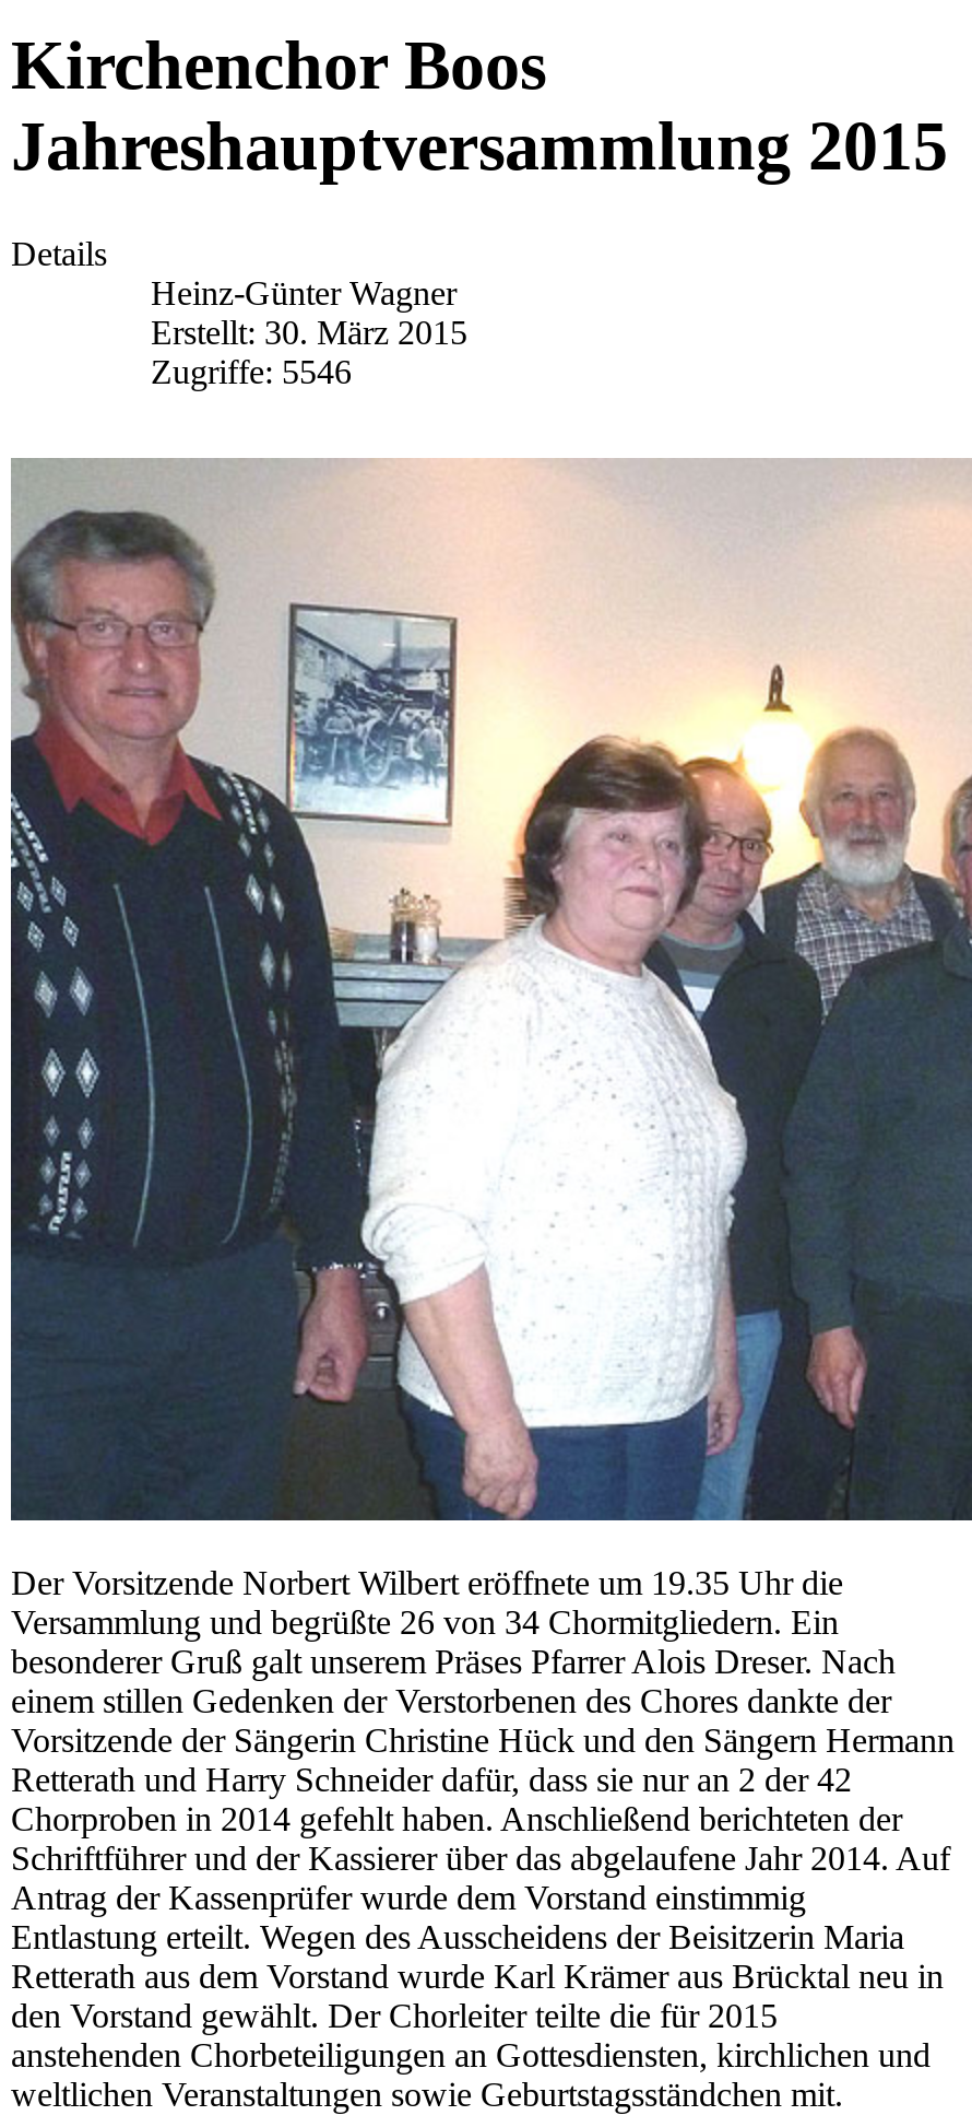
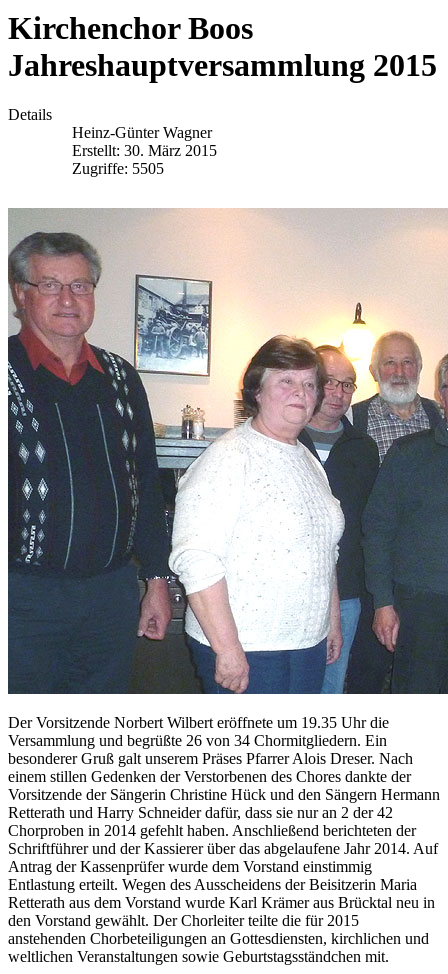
[151,353,352,390] Zugriffe: 5546 -> [72,160,164,177] Zugriffe: 5505

